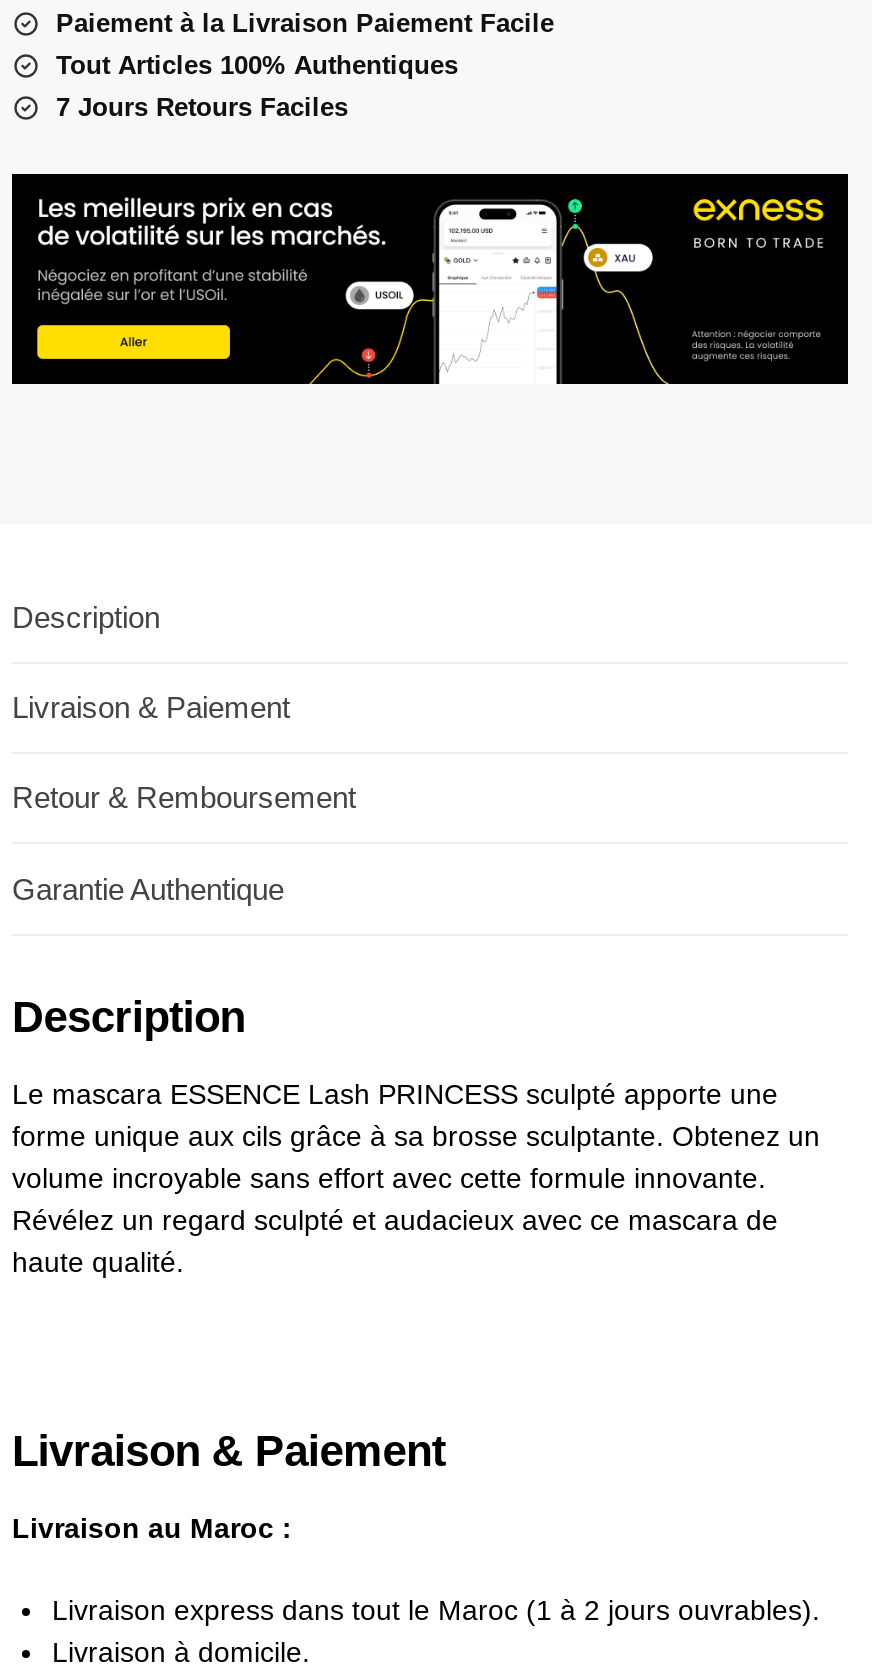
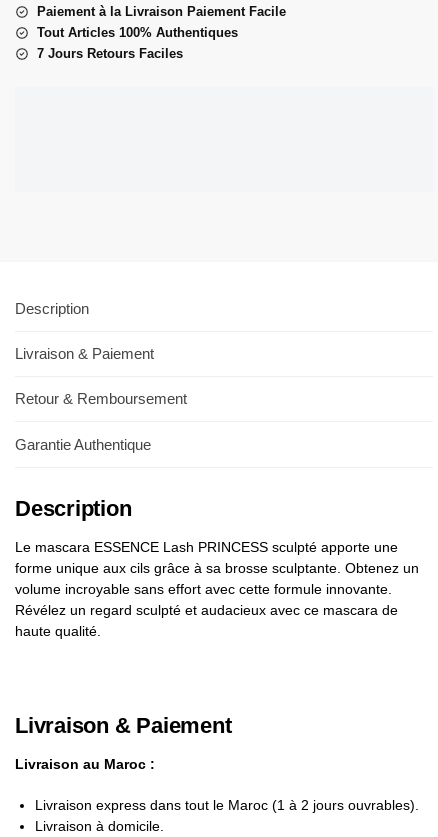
[10,172,850,386] [image] -> none

